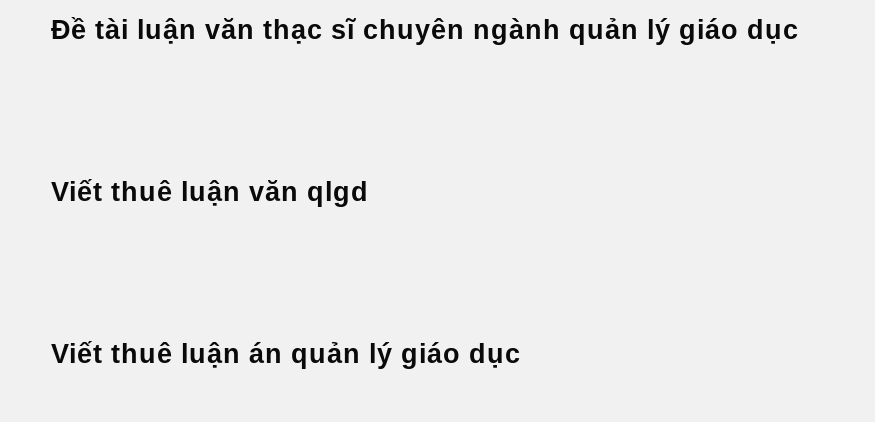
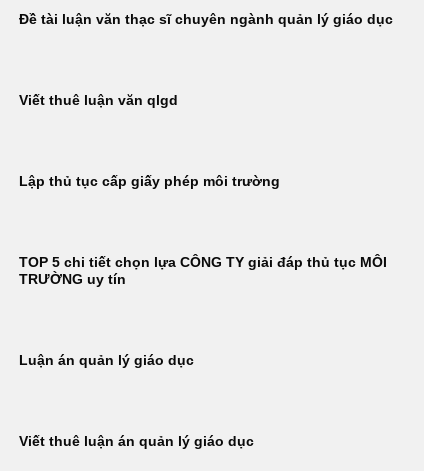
none -> [19,174,280,189] Lập thủ tục cấp giấy phép môi trường
none -> [19,255,387,287] TOP 5 chi tiết chọn lựa CÔNG TY giải đáp thủ tục MÔI | TRƯỜNG uy tín
none -> [19,353,194,368] Luận án quản lý giáo dục

